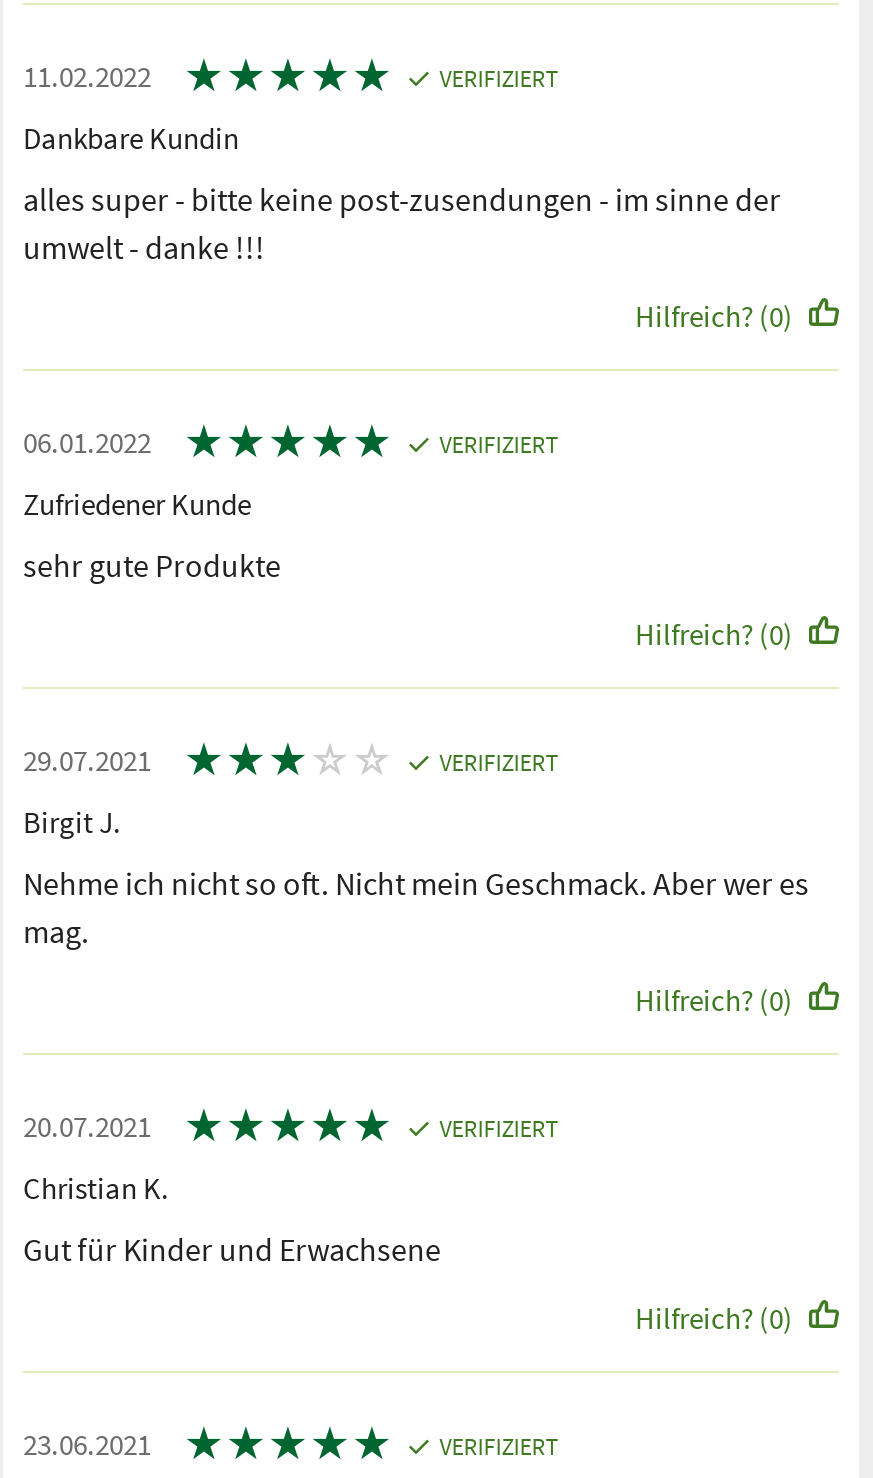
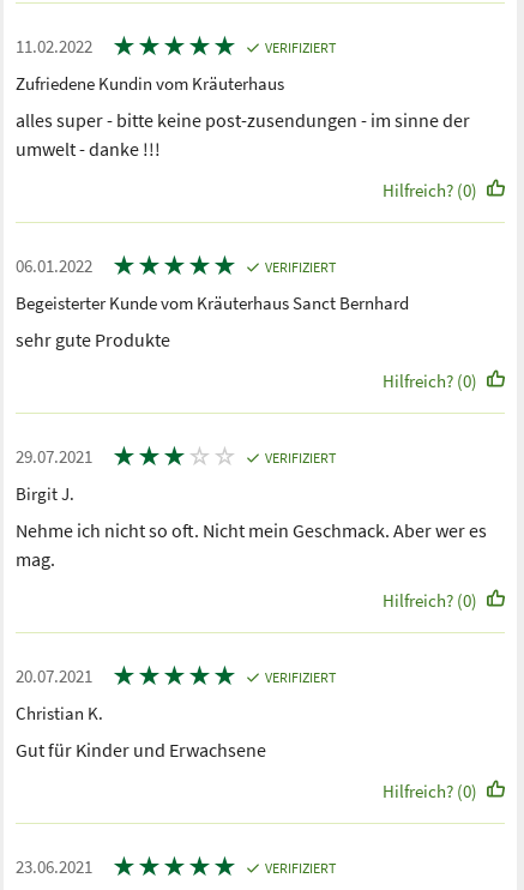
[23,119,239,157] Dankbare Kundin -> [16,72,284,95] Zufriedene Kundin vom Kräuterhaus
[23,485,251,523] Zufriedener Kunde -> [16,291,409,314] Begeisterter Kunde vom Kräuterhaus Sanct Bernhard

